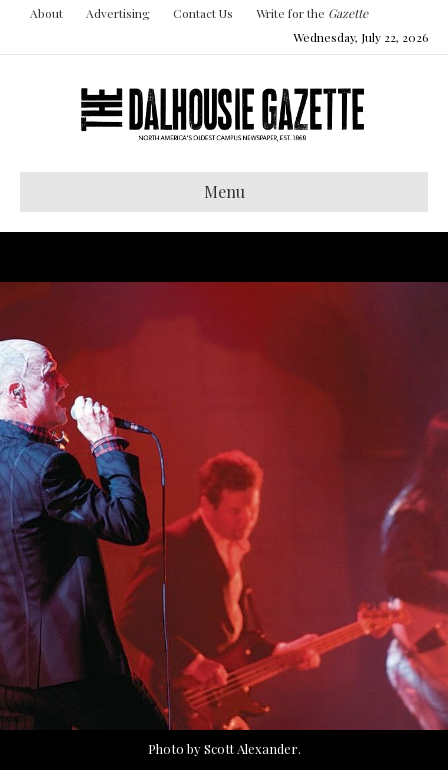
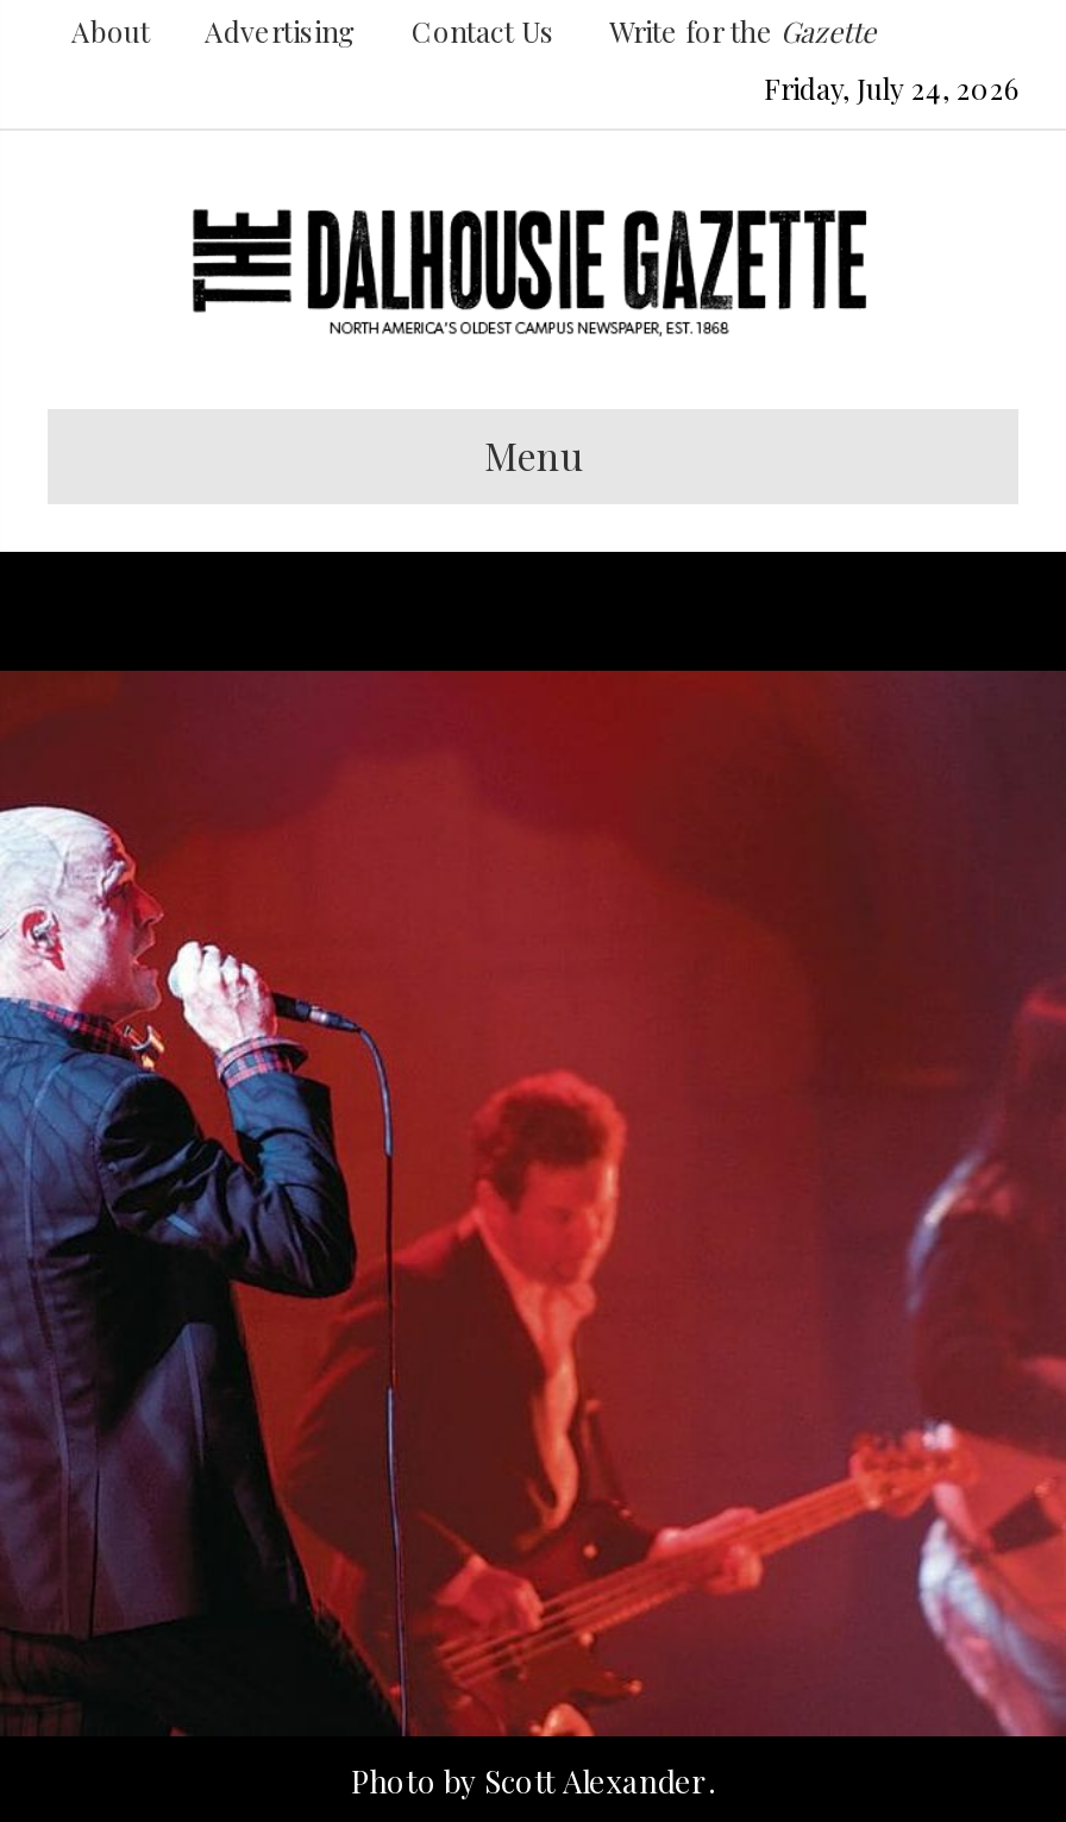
[293,29,428,45] Wednesday, July 22, 2026 -> [764,69,1018,107] Friday, July 24, 2026

